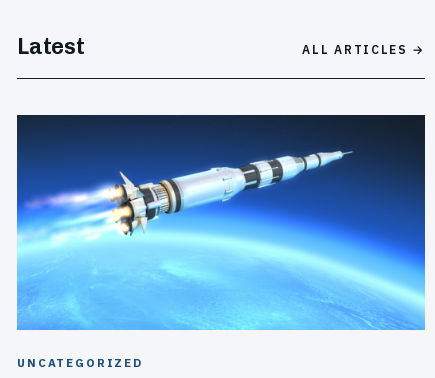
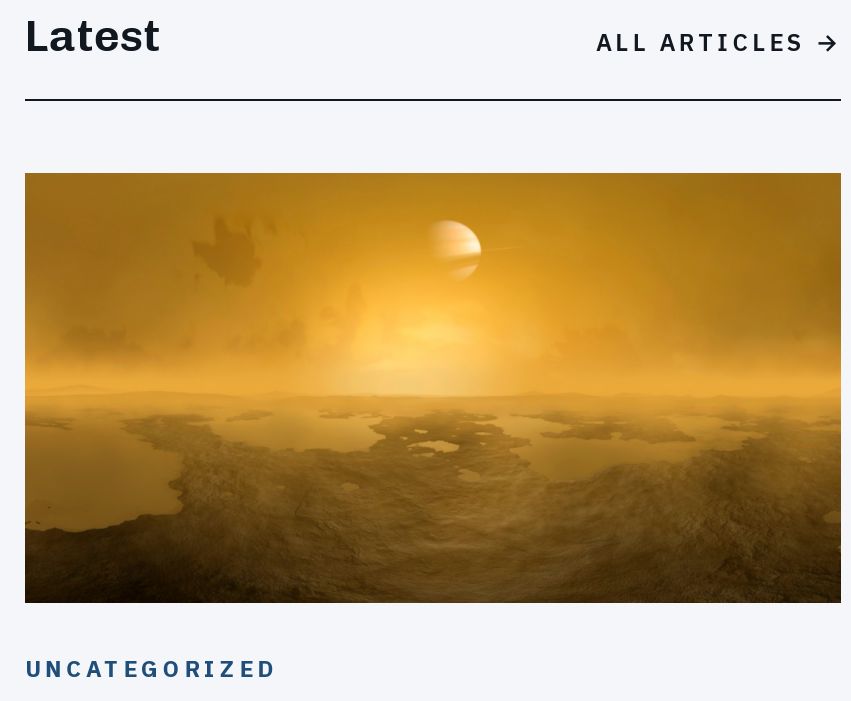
[16,114,426,331] [image] -> [23,171,843,605] [image]

